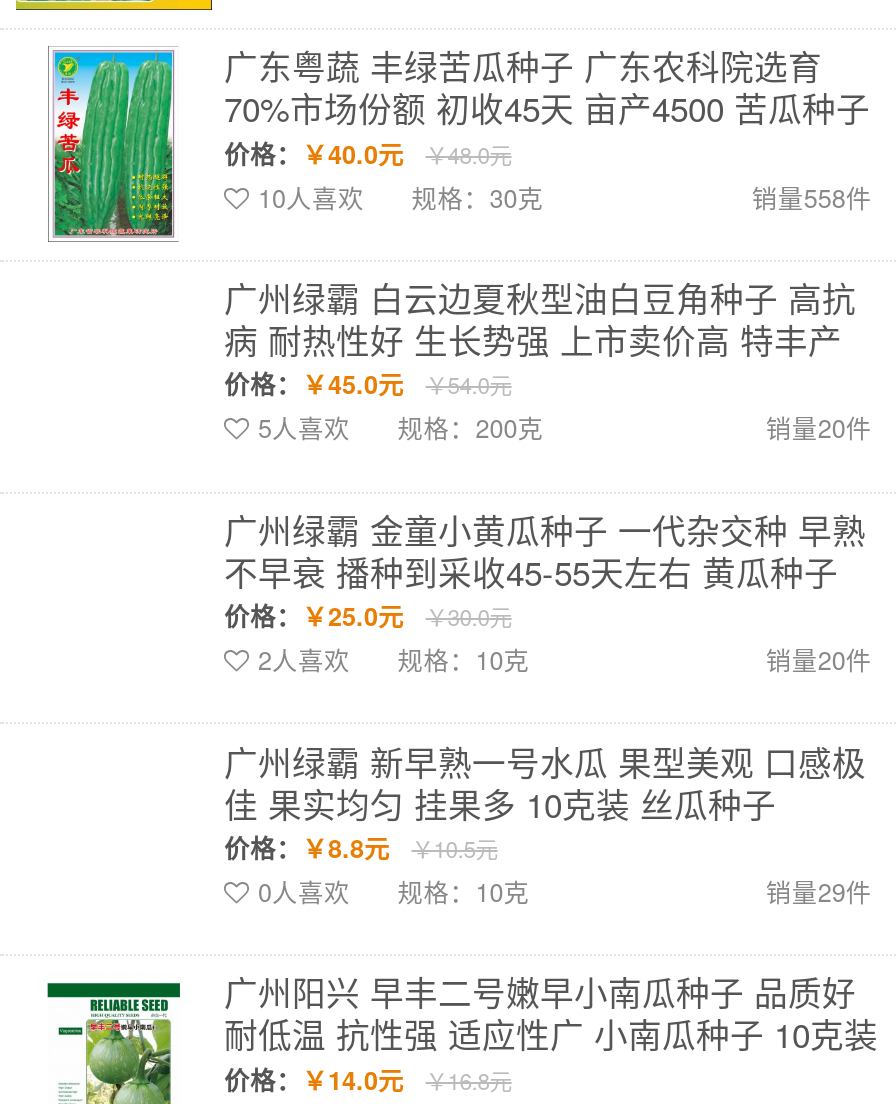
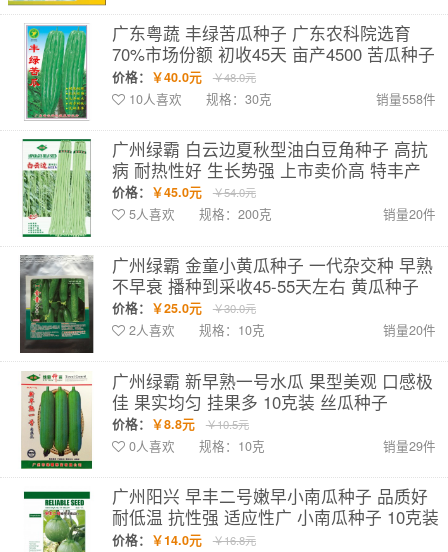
none -> [21,138,92,238] [image]
none -> [19,254,95,354] [image]
none -> [20,371,93,470] [image]

